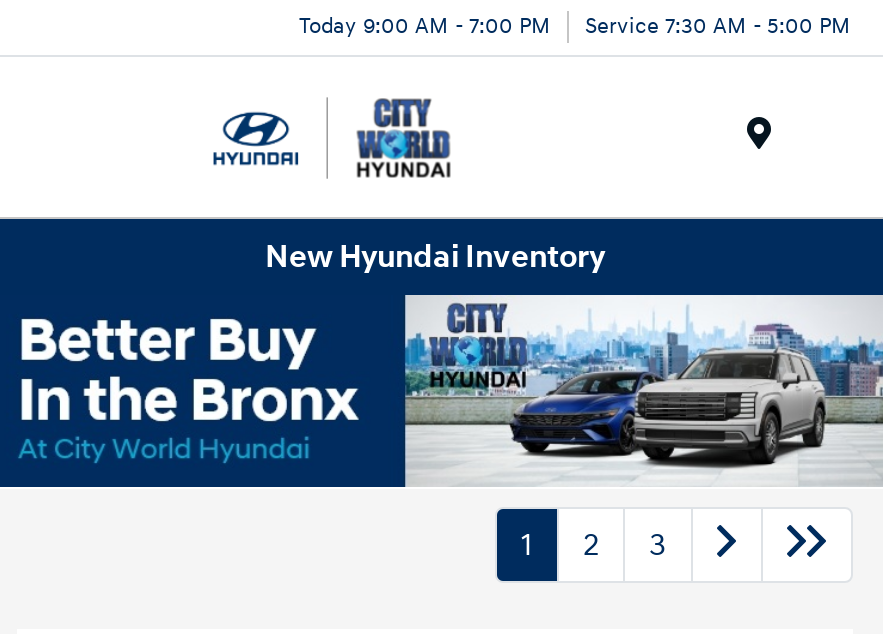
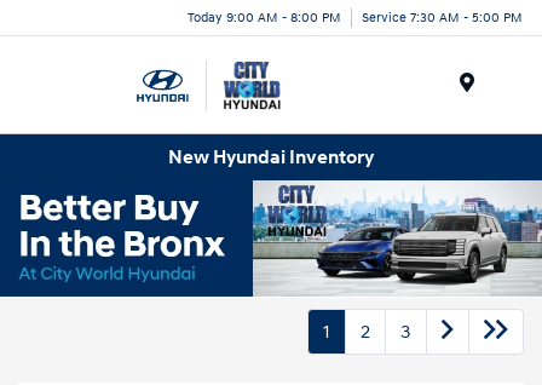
[299,12,851,38] Today 9:00 AM - 7:00 PM Service 7:30 AM - 5:00 PM -> [188,9,523,25] Today 9:00 AM - 8:00 PM Service 7:30 AM - 5:00 PM

